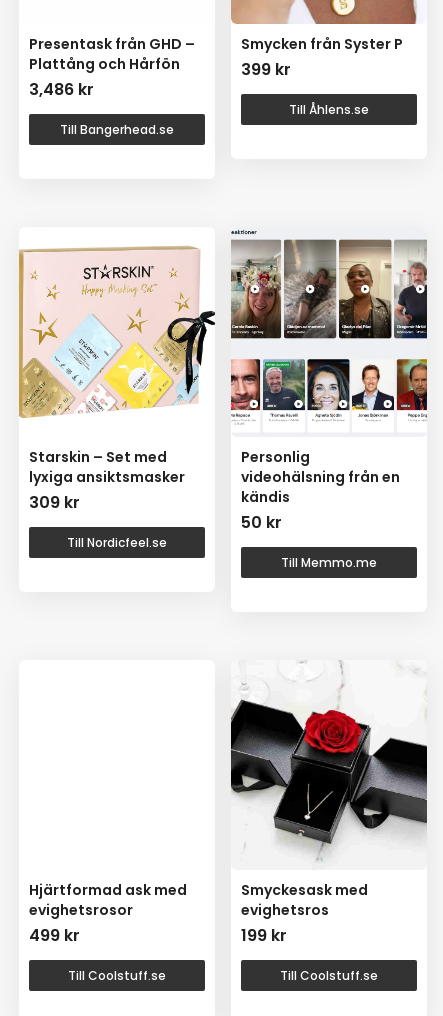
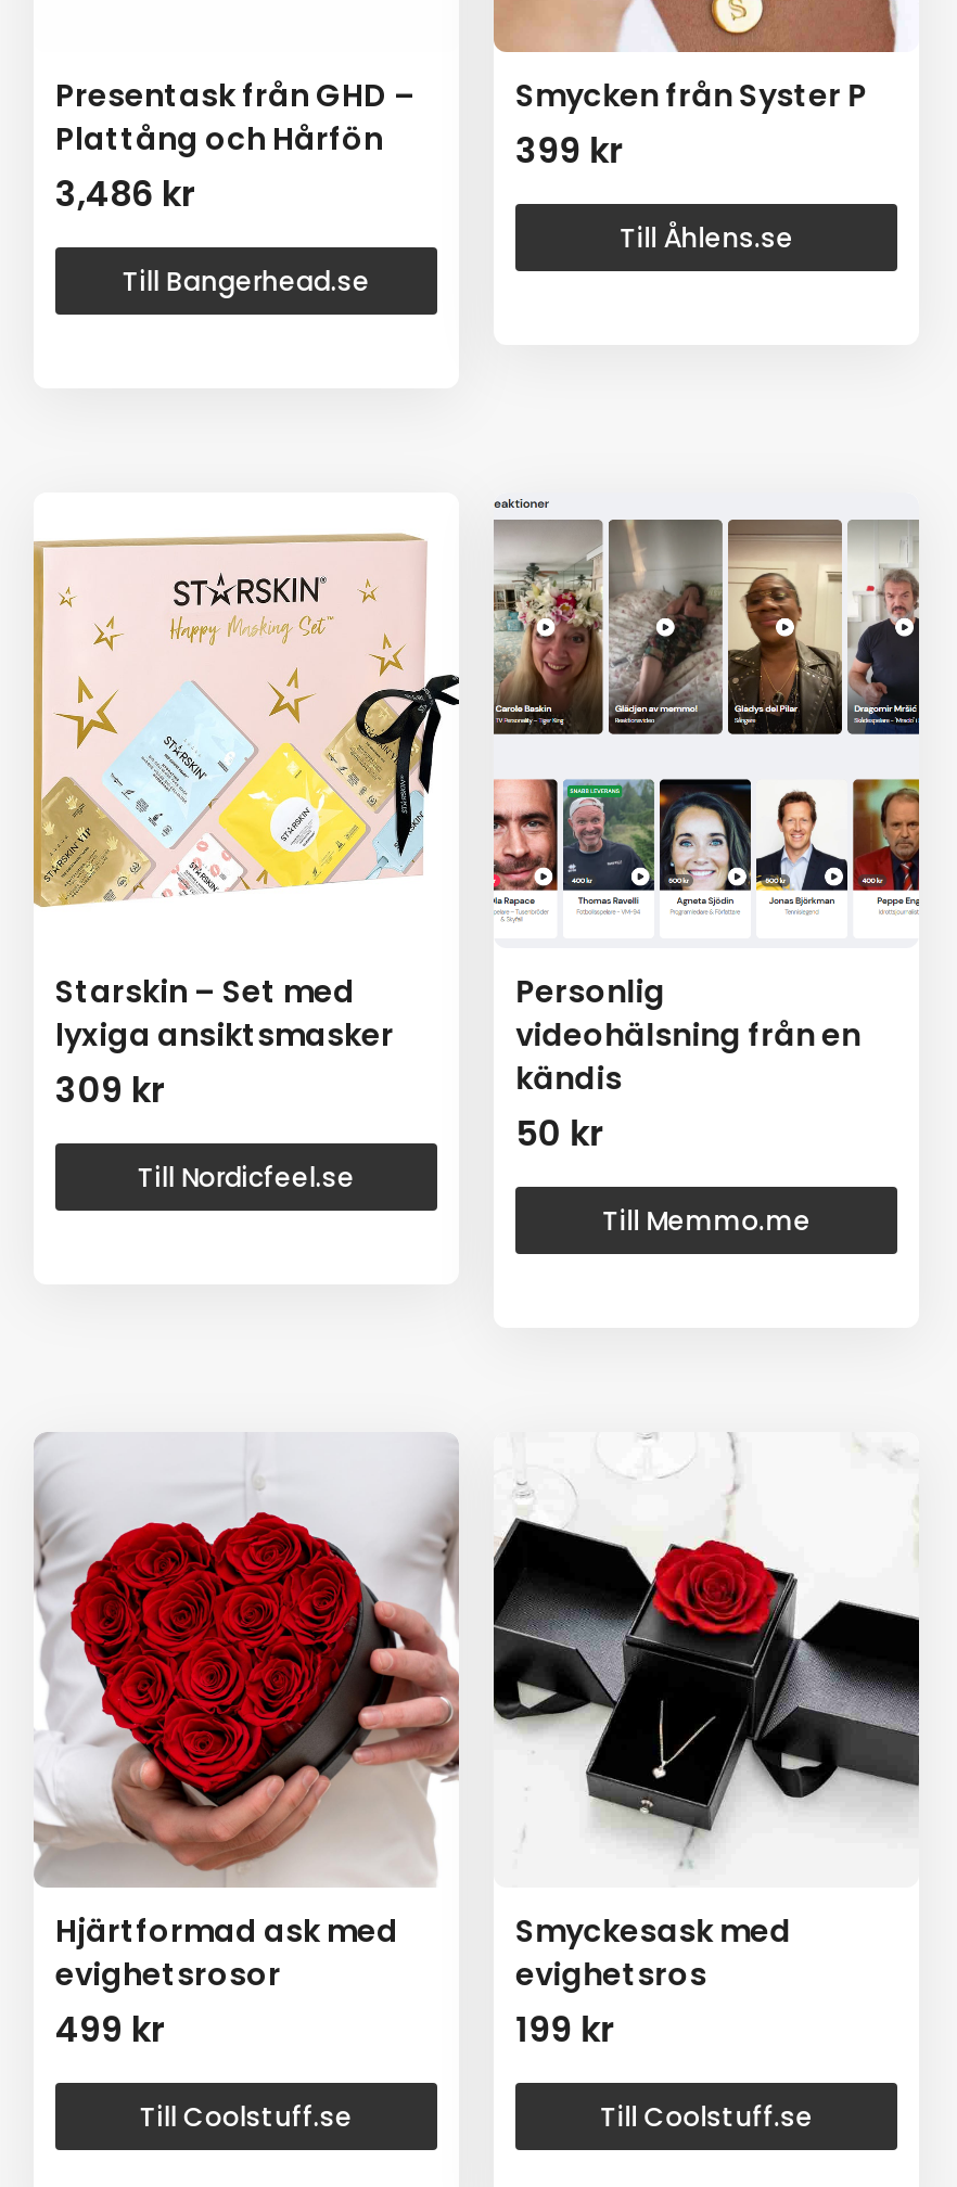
none -> [31,1432,461,1888] [image]

